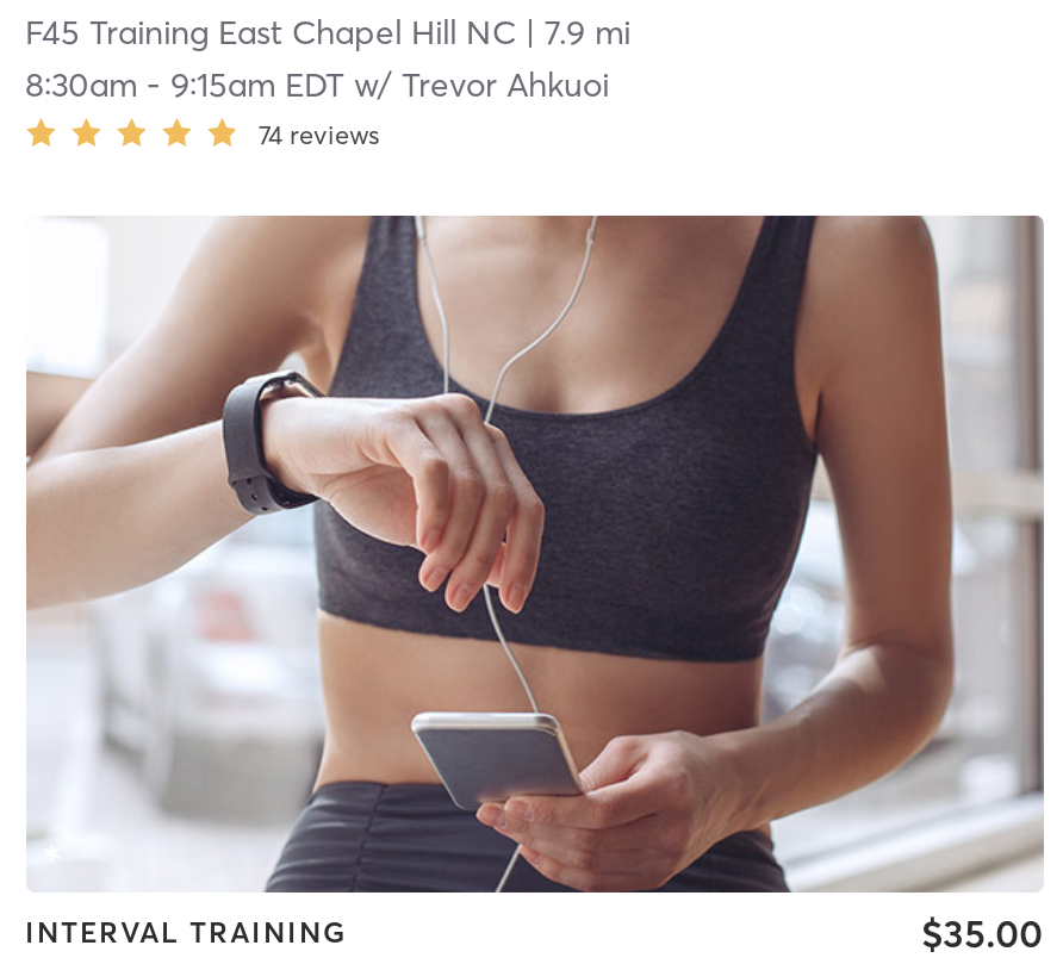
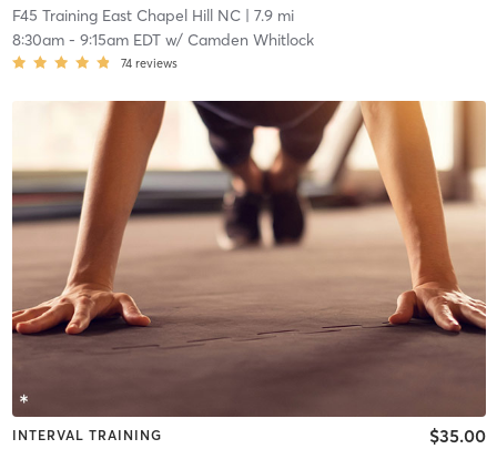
[25,63,609,106] 8:30am - 9:15am EDT w/ Trevor Ahkuoi -> [12,30,313,50] 8:30am - 9:15am EDT w/ Camden Whitlock
[26,213,1046,895] [image] -> [11,100,487,418] [image]

